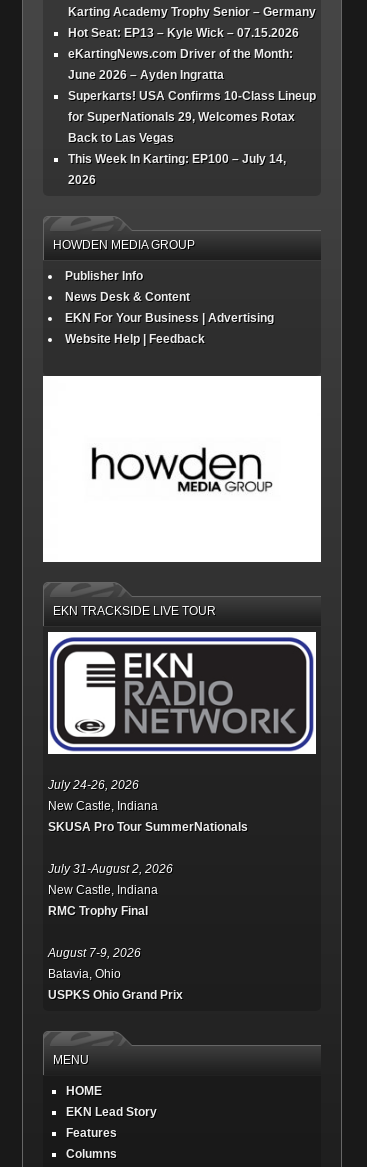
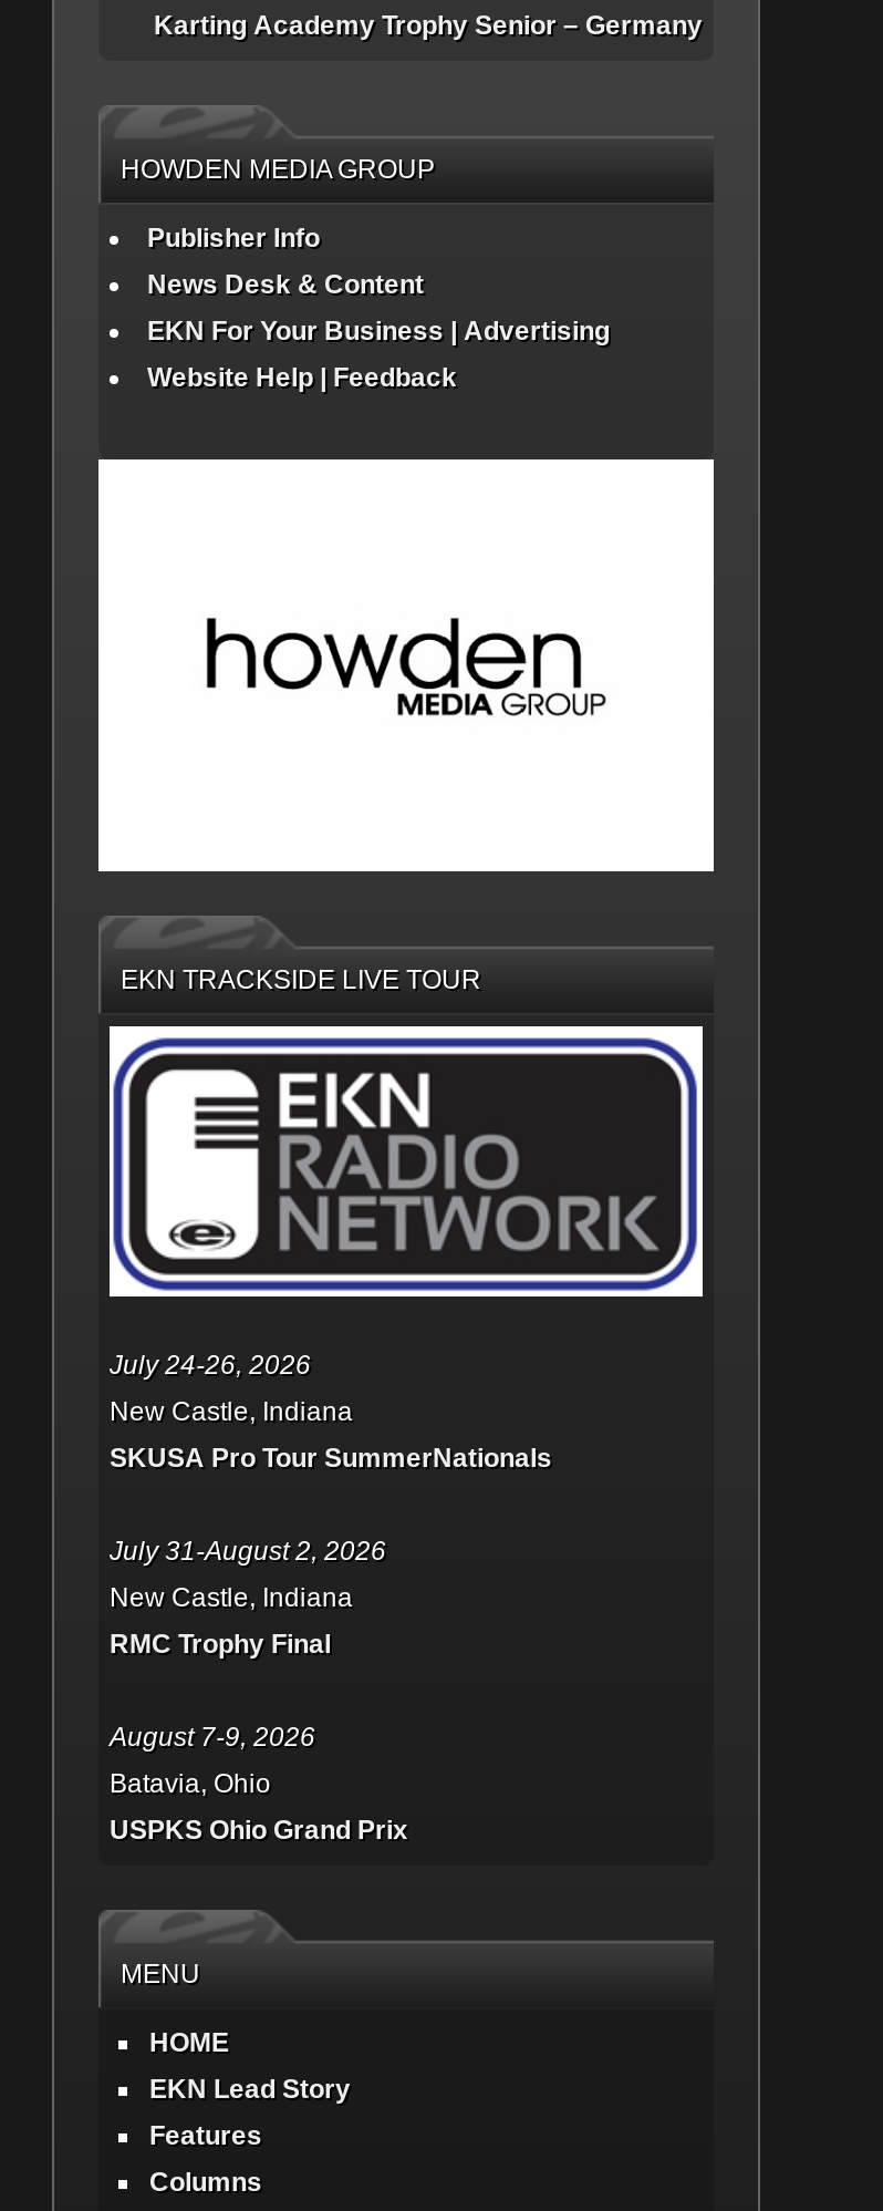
[68,26,316,187] Hot Seat: EP13 – Kyle Wick – 07.15.2026 | eKartingNews.com Driver of the Month: | June 2026 – Ayden Ingratta | Superkarts! USA Confirms 10-Class Lineup | for SuperNationals 29, Welcomes Rotax | Back to Las Vegas | This Week In Karting: EP100 – July 14, | 2026 -> none

